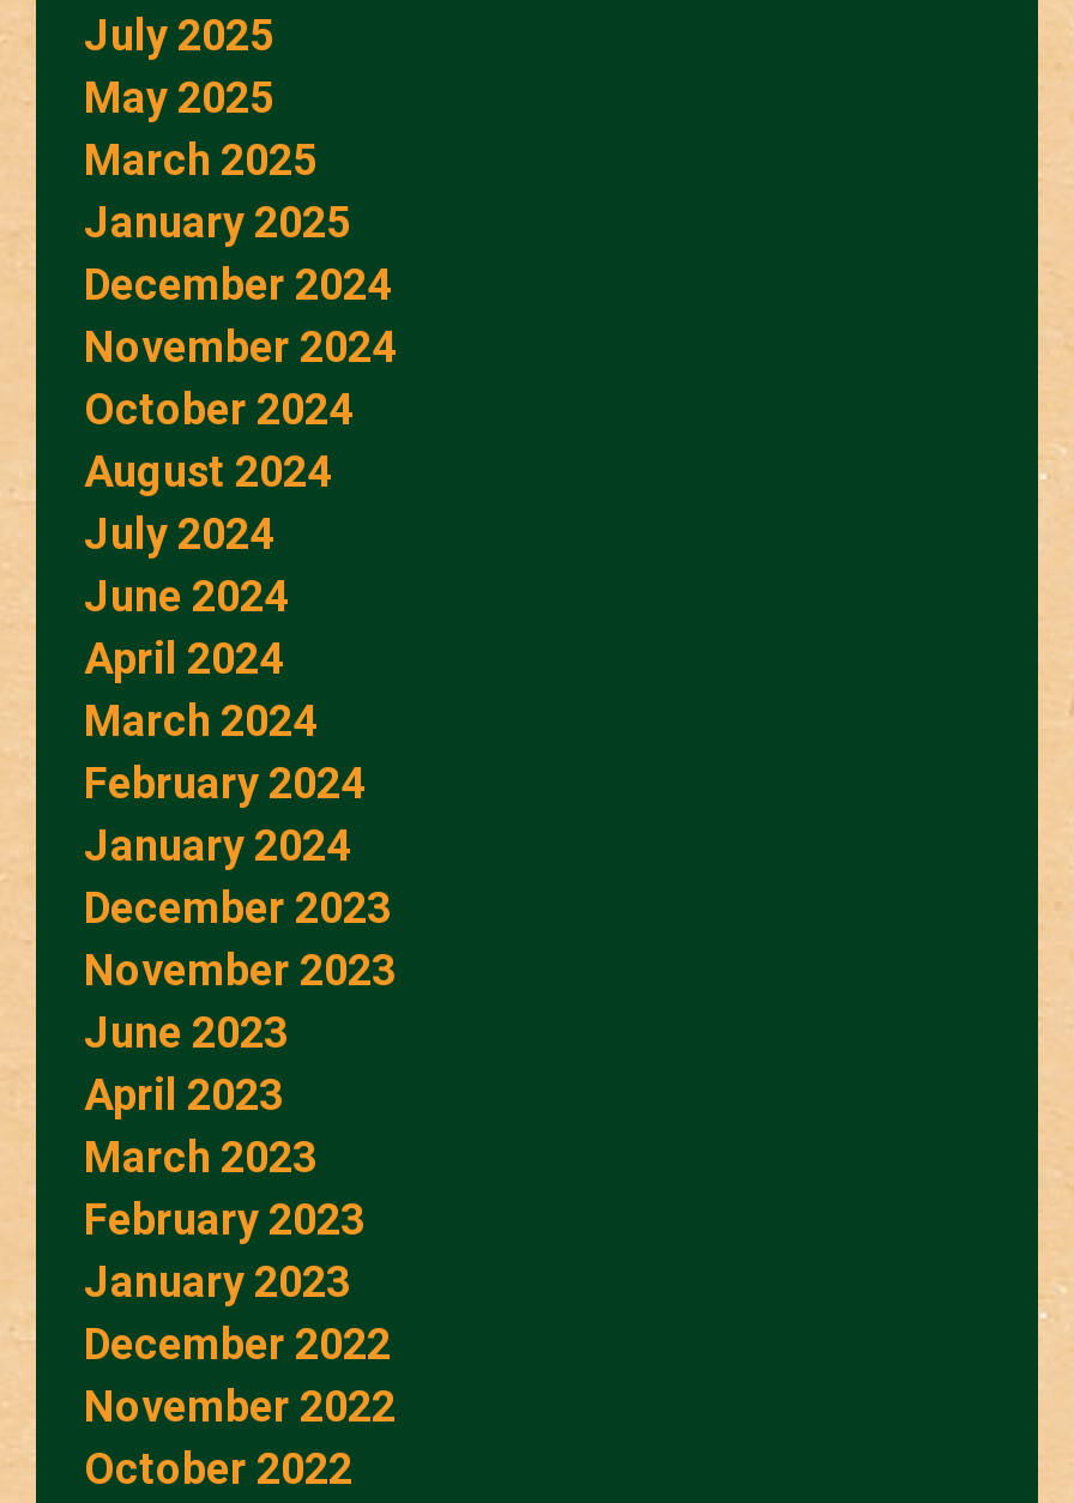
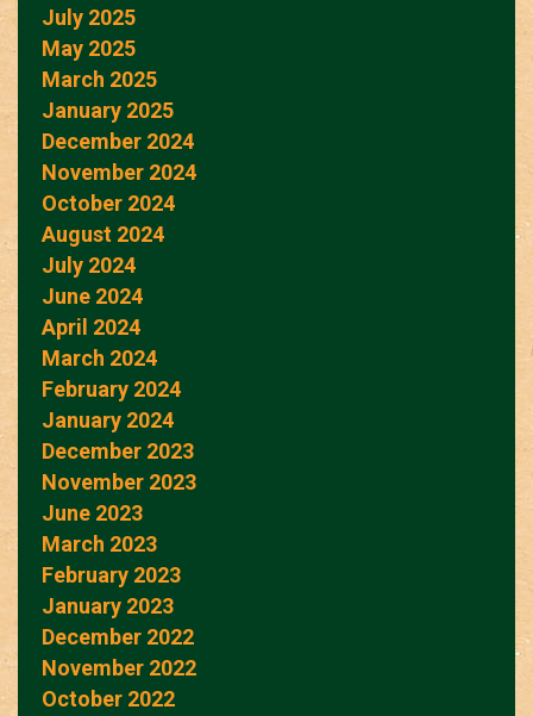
[84,1069,283,1119] April 2023 -> none

